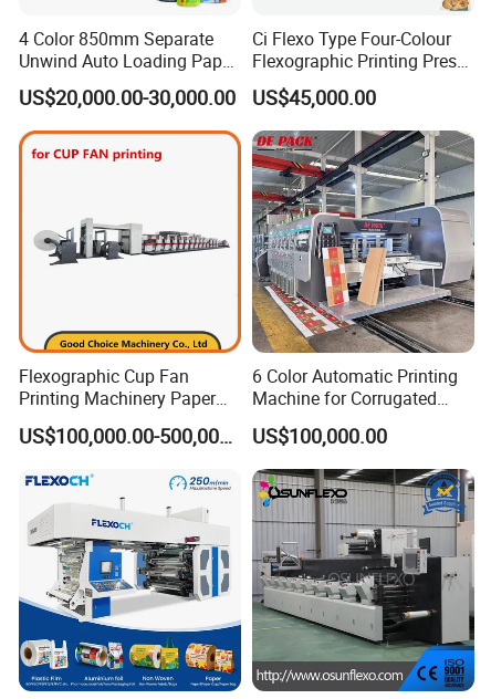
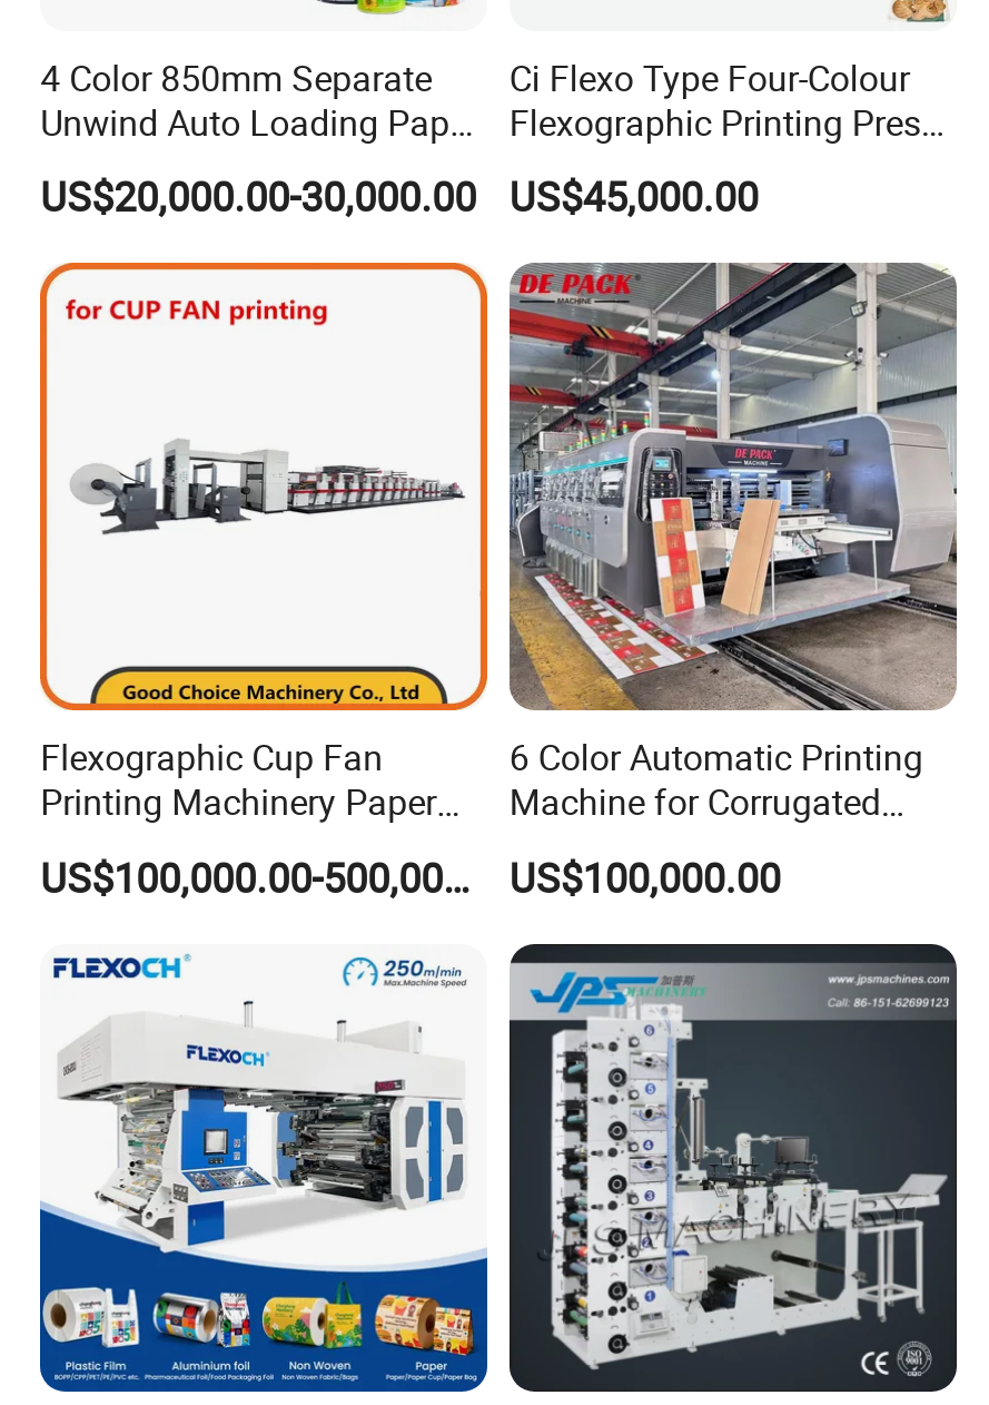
[252,469,476,692] [image] -> [507,942,959,1394] [image]

